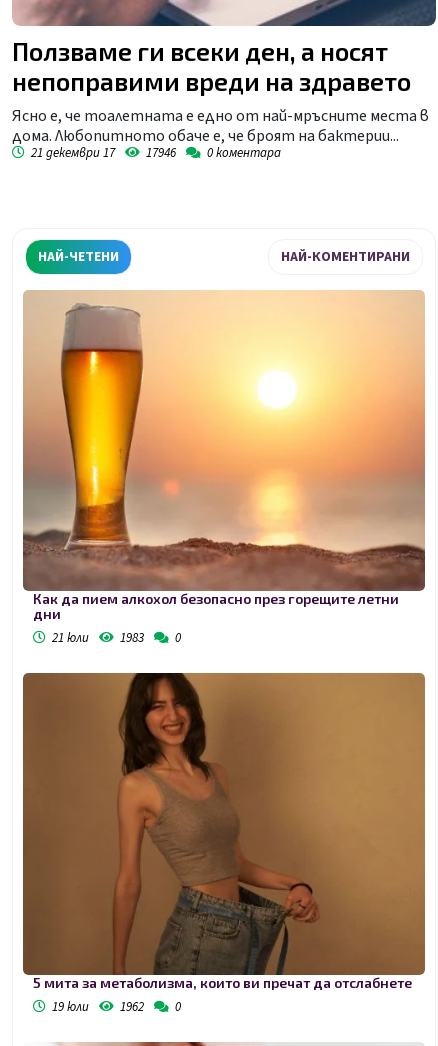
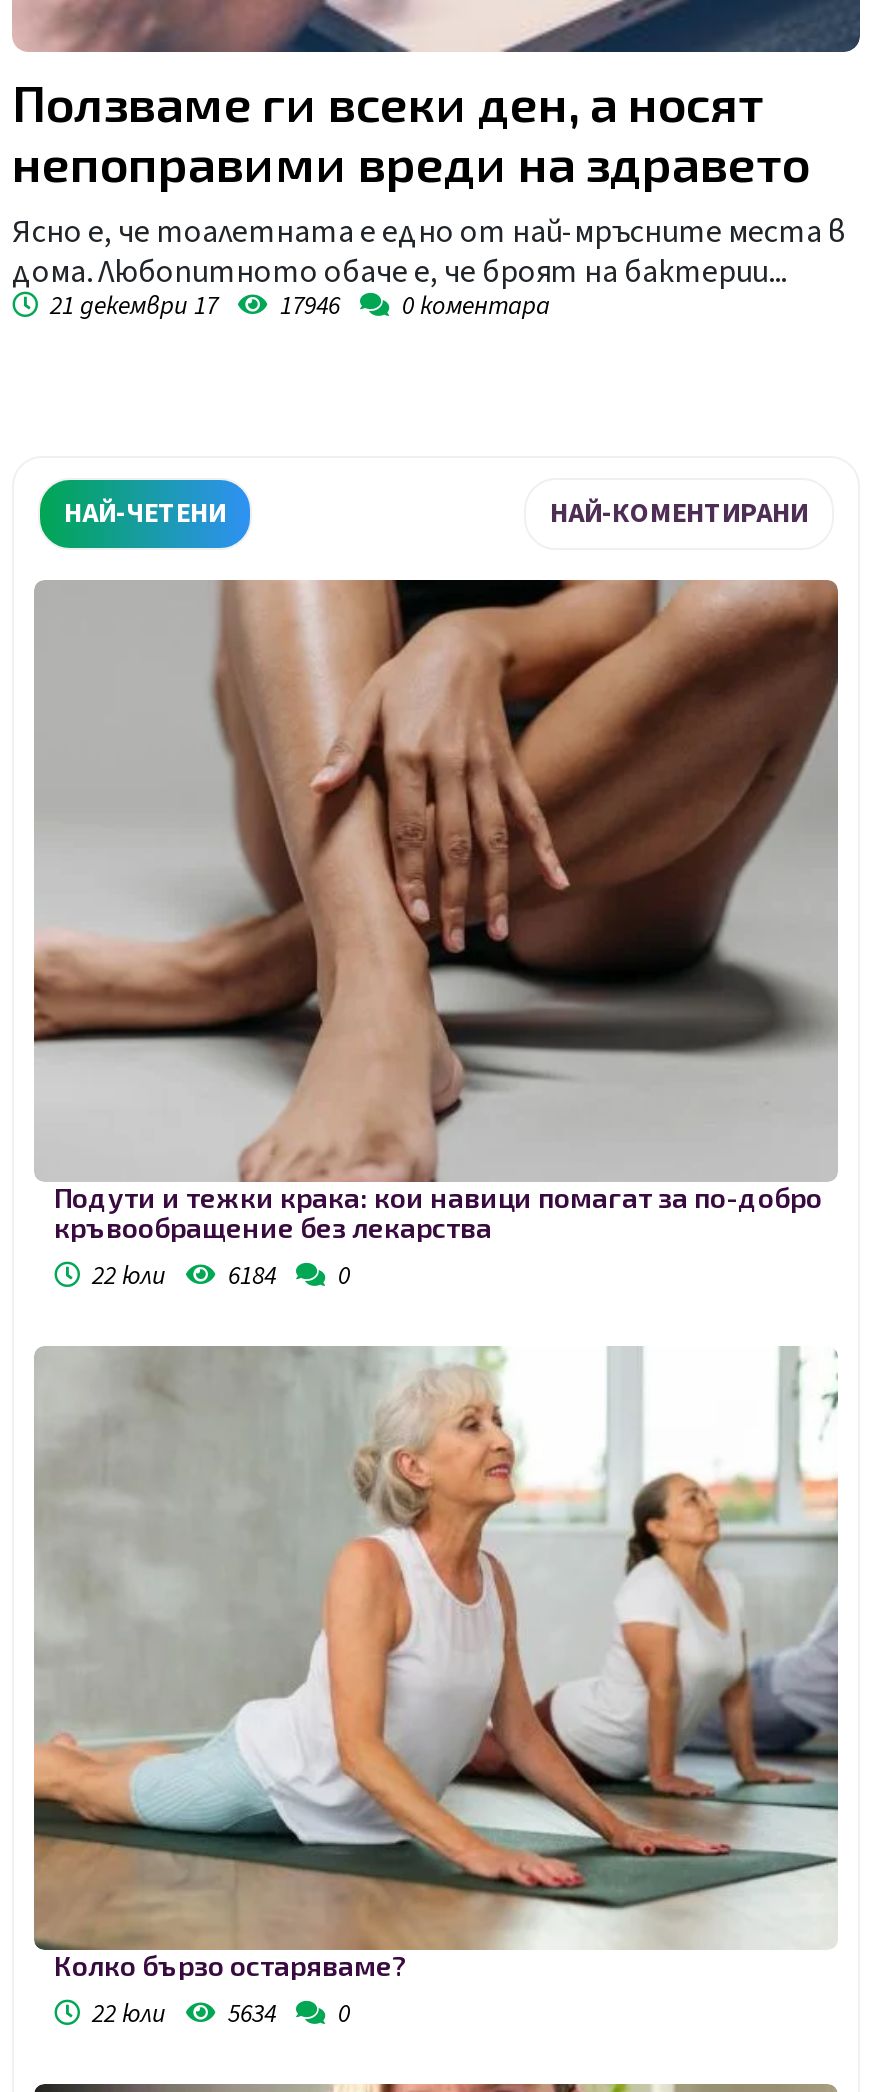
[23,290,425,647] [image] | Как да пием алкохол безопасно през горещите летни | дни | 21 юли | 1983 -> [34,578,840,1294] [image] | Подути и тежки крака: кои навици помагат за по-добро | кръвообращение без лекарства | 22 юли | 6184
[23,672,426,1016] [image] | 5 мита за метаболизма, които ви пречат да отслабнете | 19 юли | 1962 -> [32,1346,840,2031] [image] | Колко бързо остаряваме? | 22 юли | 5634

